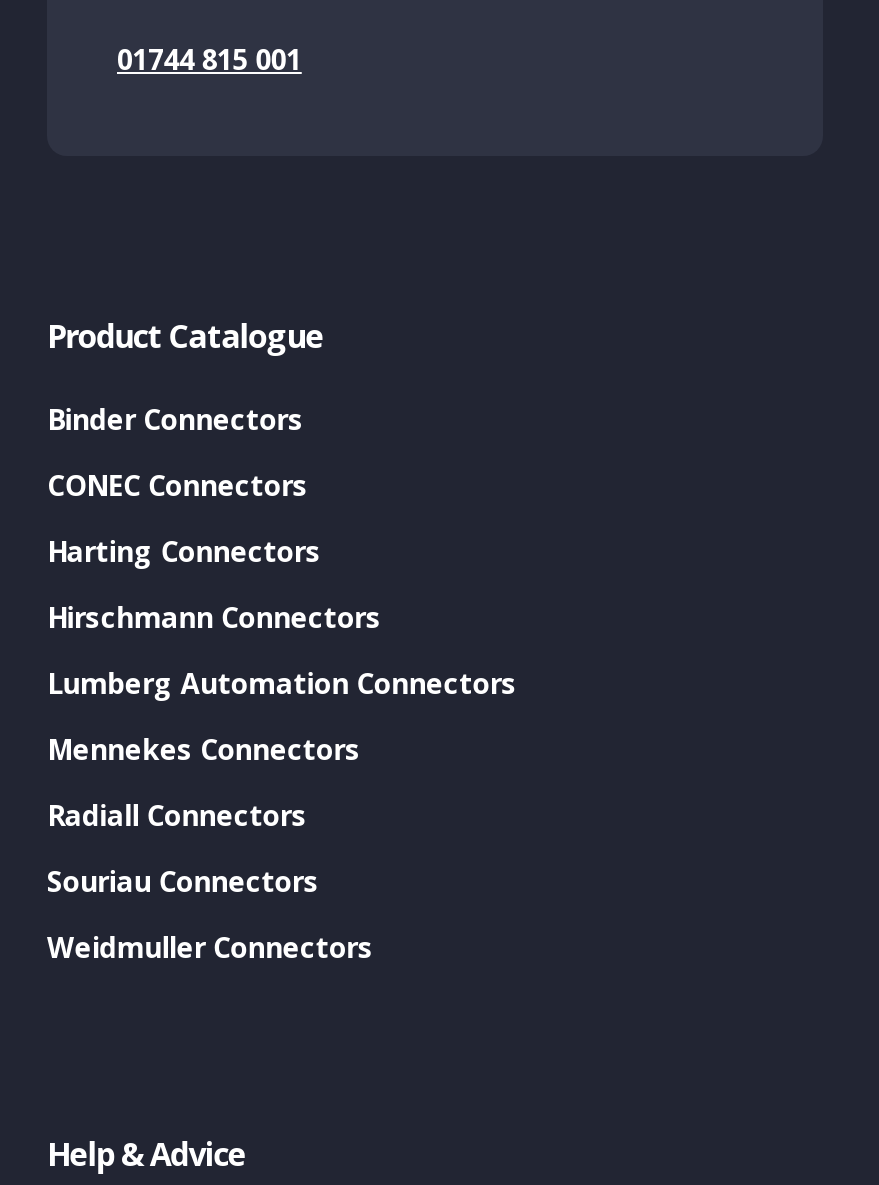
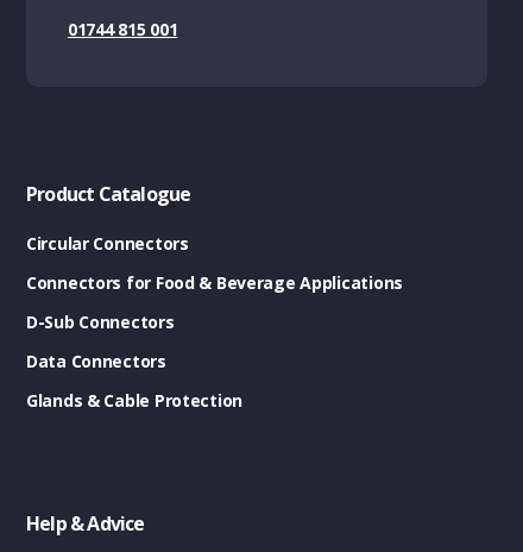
[47,400,517,966] Binder Connectors | CONEC Connectors | Harting Connectors | Hirschmann Connectors | Lumberg Automation Connectors | Mennekes Connectors | Radiall Connectors | Souriau Connectors | Weidmuller Connectors -> [26,232,403,412] Circular Connectors | Connectors for Food & Beverage Applications | D-Sub Connectors | Data Connectors | Glands & Cable Protection

